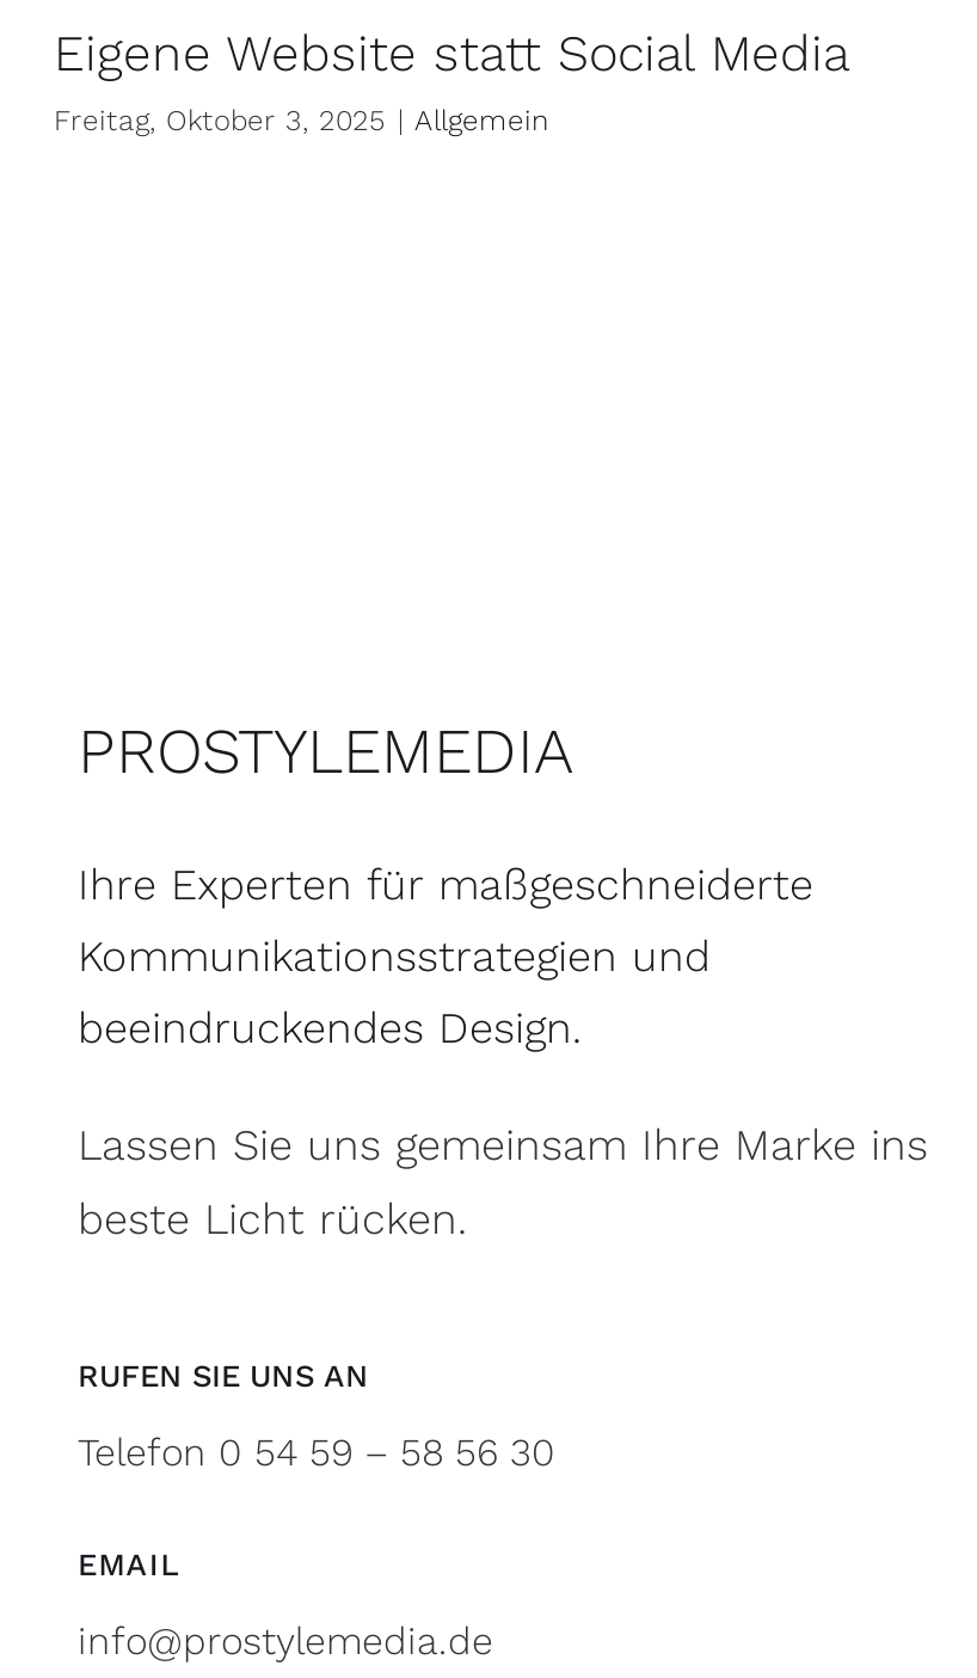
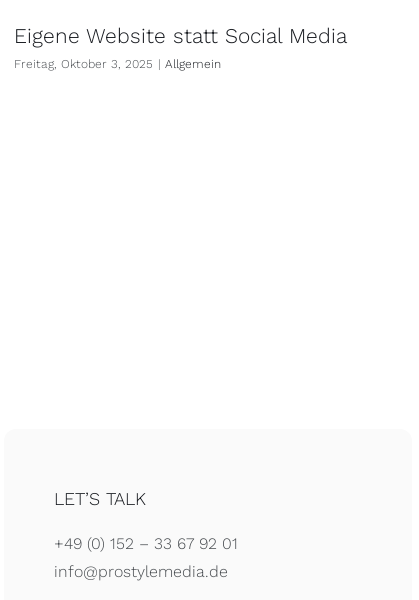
[78,713,928,1582] PROSTYLEMEDIA | Ihre Experten für maßgeschneiderte | Kommunikationsstrategien und | beeindruckendes Design. | Lassen Sie uns gemeinsam Ihre Marke ins | beste Licht rücken. | RUFEN SIE UNS AN | Telefon 0 54 59 – 58 56 30 | EMAIL -> [54,488,238,553] LET’S TALK | +49 (0) 152 – 33 67 92 01

